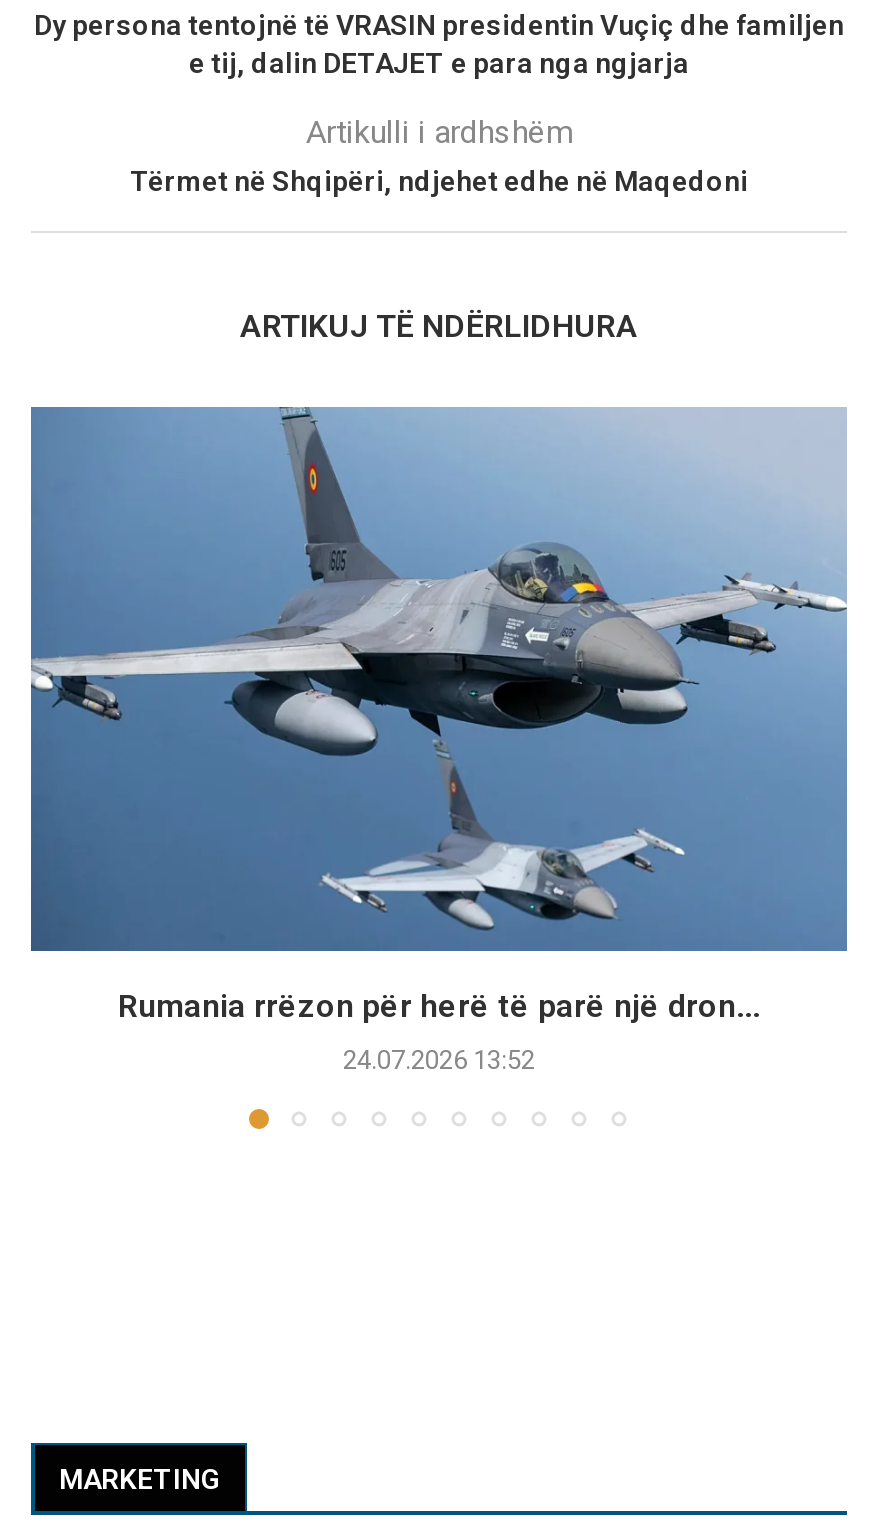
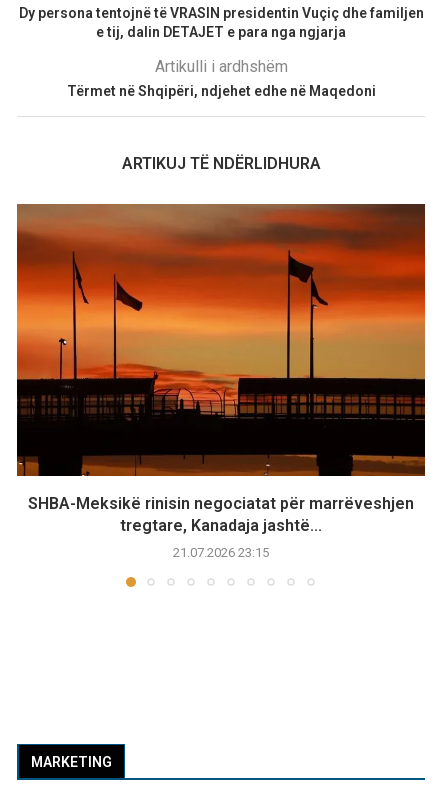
[29,405,849,1024] [image] | Rumania rrëzon për herë të parë një dron... -> [16,203,426,535] [image] | SHBA-Meksikë rinisin negociatat për marrëveshjen | tregtare, Kanadaja jashtë...
[343,1044,535,1074] 24.07.2026 13:52 -> [173,545,269,560] 21.07.2026 23:15

